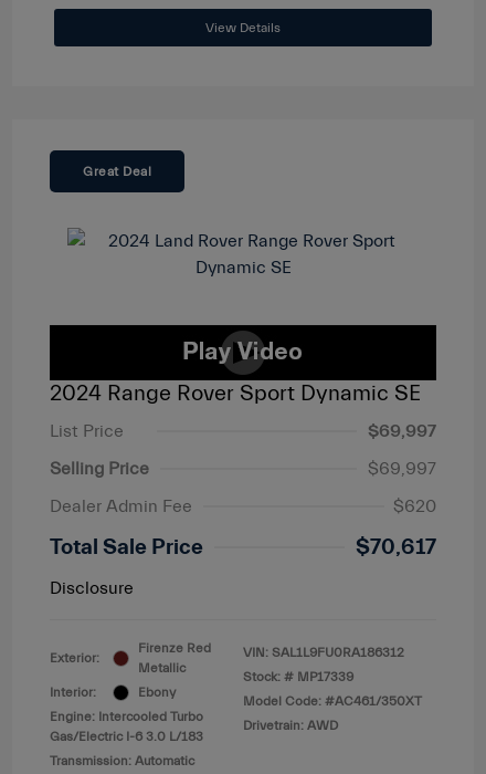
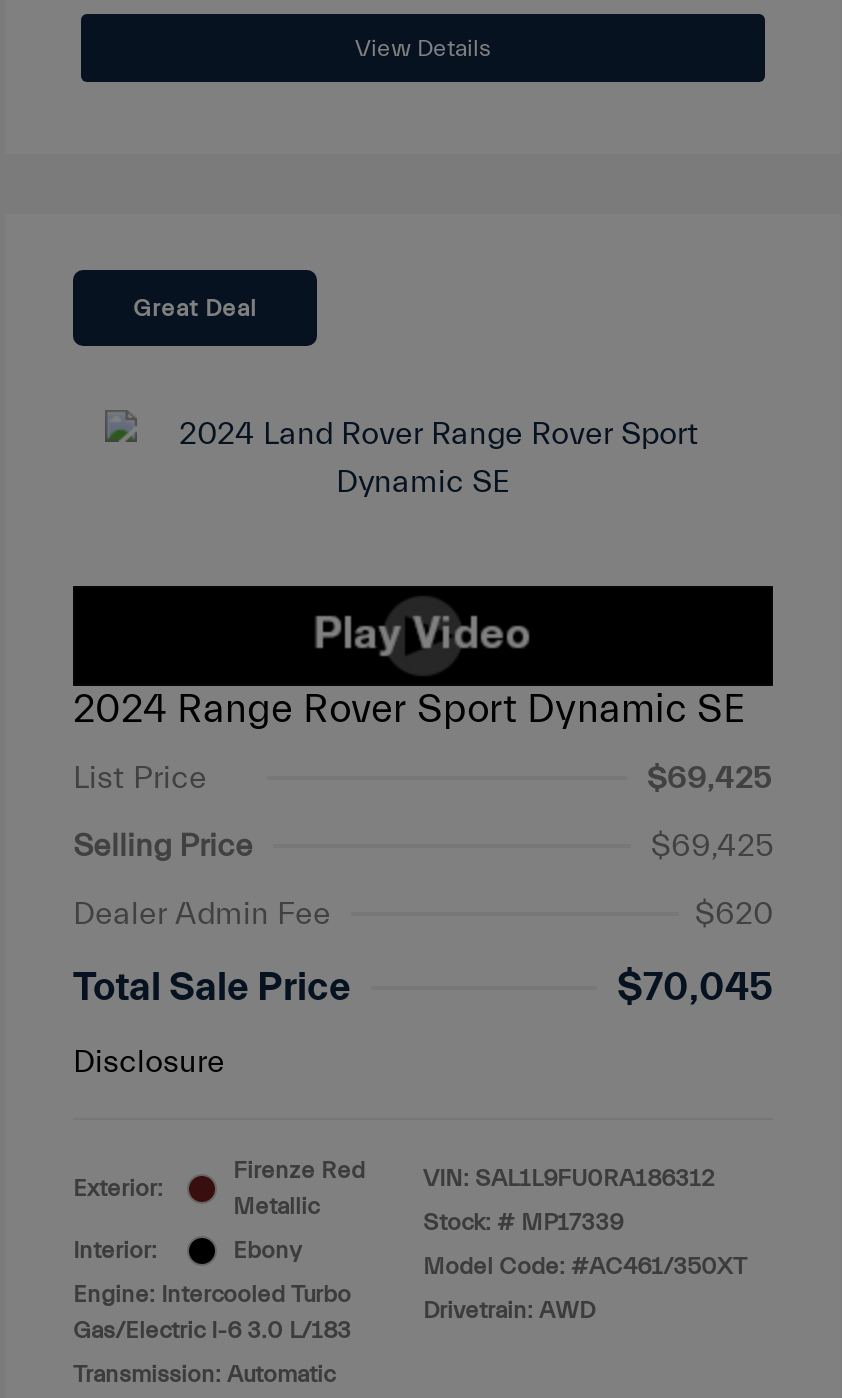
[368,421,436,441] $69,997 -> [647,760,773,796] $69,425
[368,459,436,479] $69,997 -> [651,828,773,864] $69,425
[356,534,436,560] $70,617 -> [617,964,773,1010] $70,045

